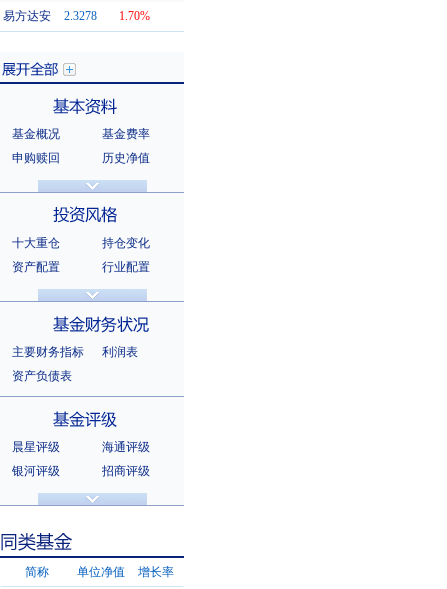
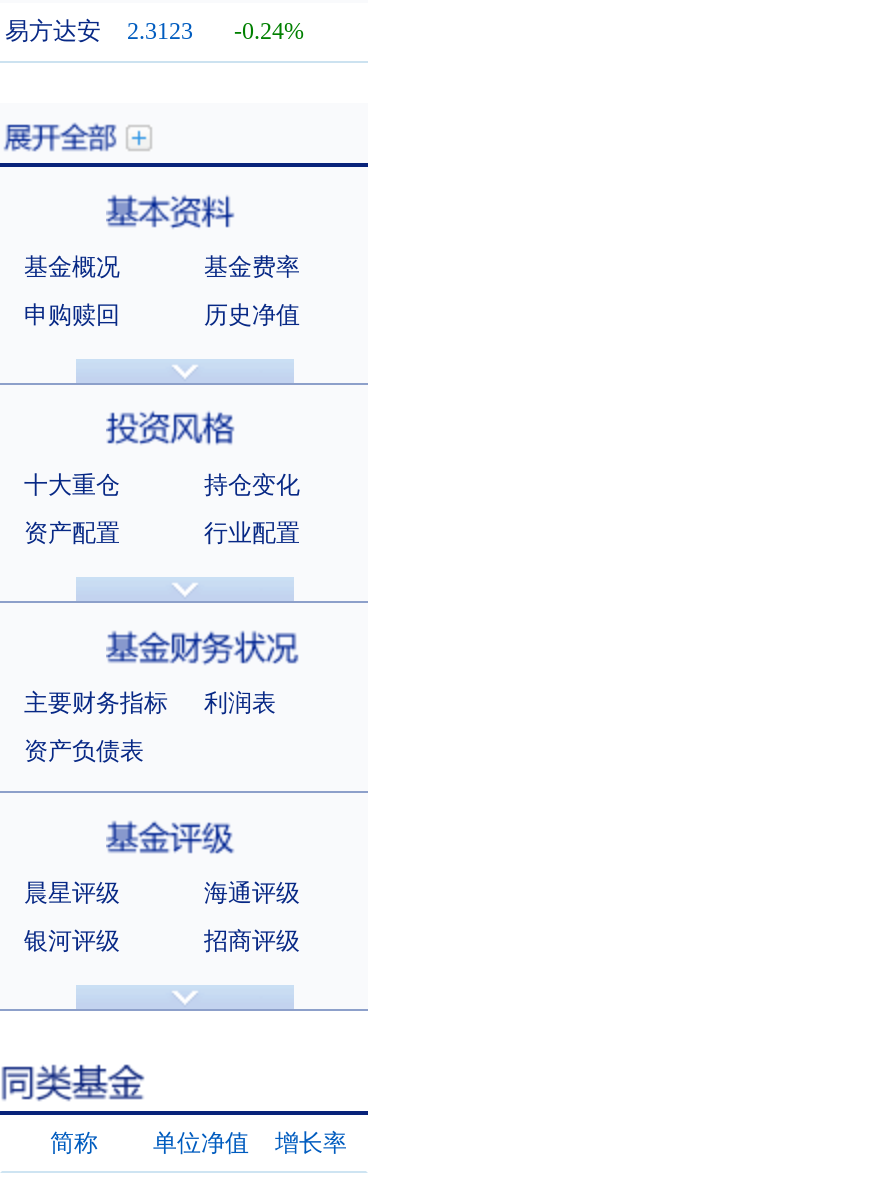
[63,9,96,23] 2.3278 -> [127,17,193,45] 2.3123
[119,9,150,23] 1.70% -> [234,17,304,45] -0.24%

